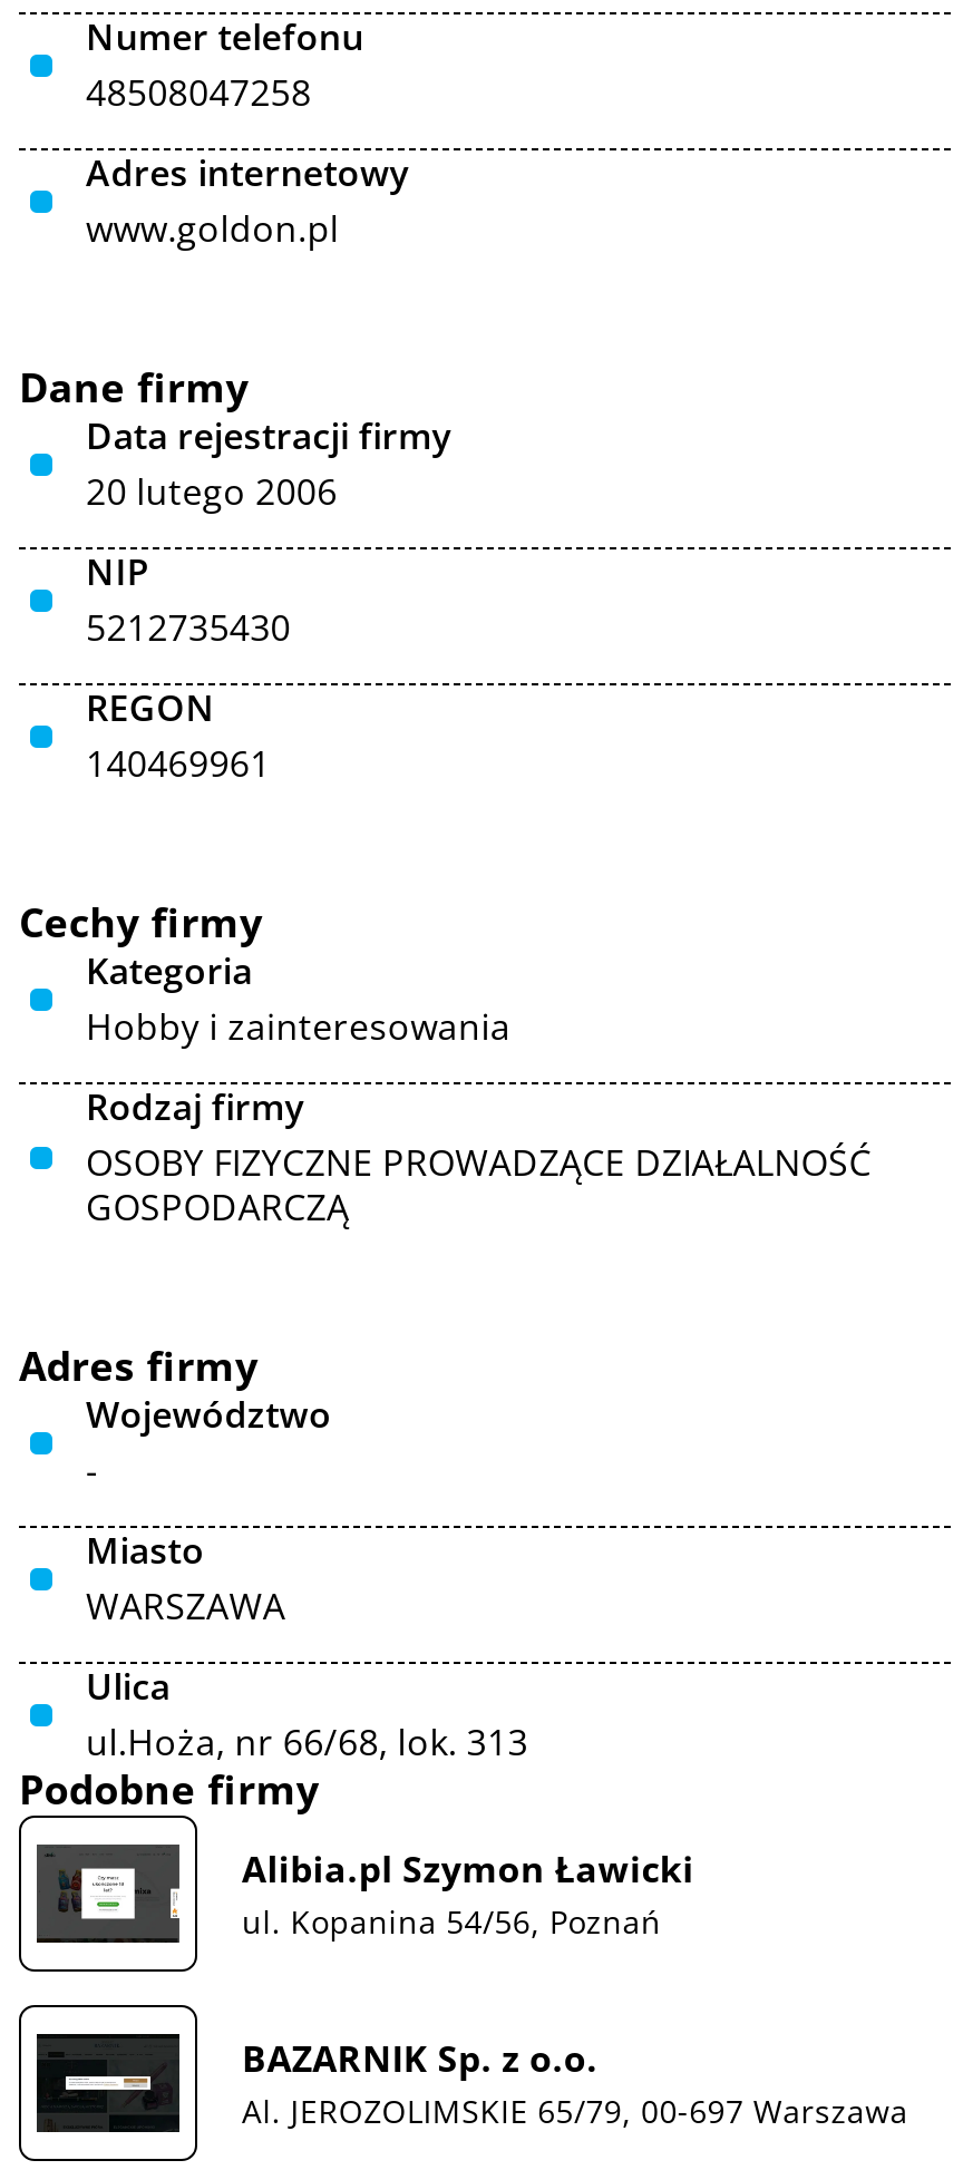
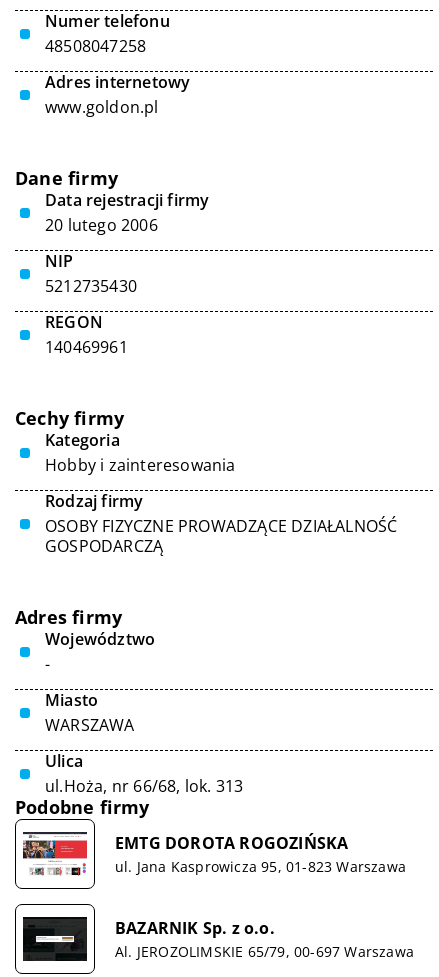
[35,1843,694,1945] [image] | Alibia.pl Szymon Ławicki | ul. Kopanina 54/56, Poznań -> [22,831,406,876] [image] | EMTG DOROTA ROGOZIŃSKA | ul. Jana Kasprowicza 95, 01-823 Warszawa

